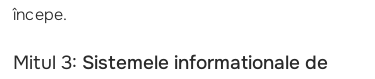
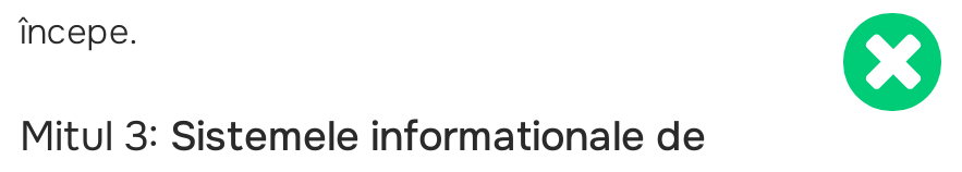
none -> [841,11,943,113] [image]

